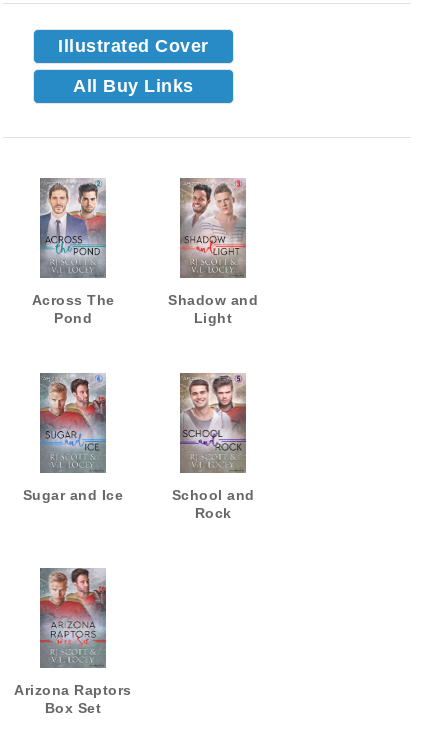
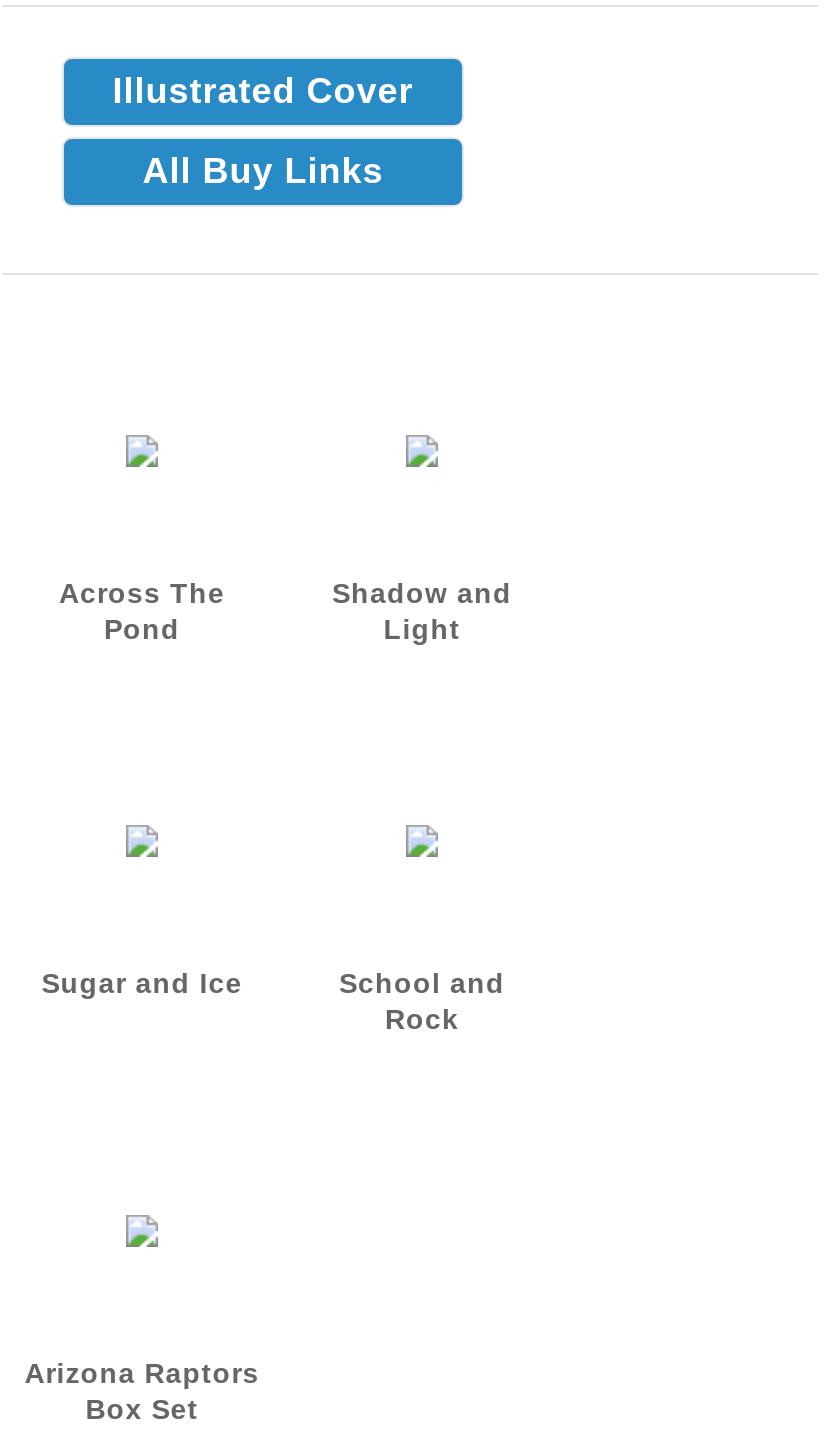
[39,177,107,279] [image] -> none
[179,177,247,279] [image] -> none
[39,372,107,474] [image] -> none
[179,372,247,474] [image] -> none
[39,567,107,669] [image] -> none

